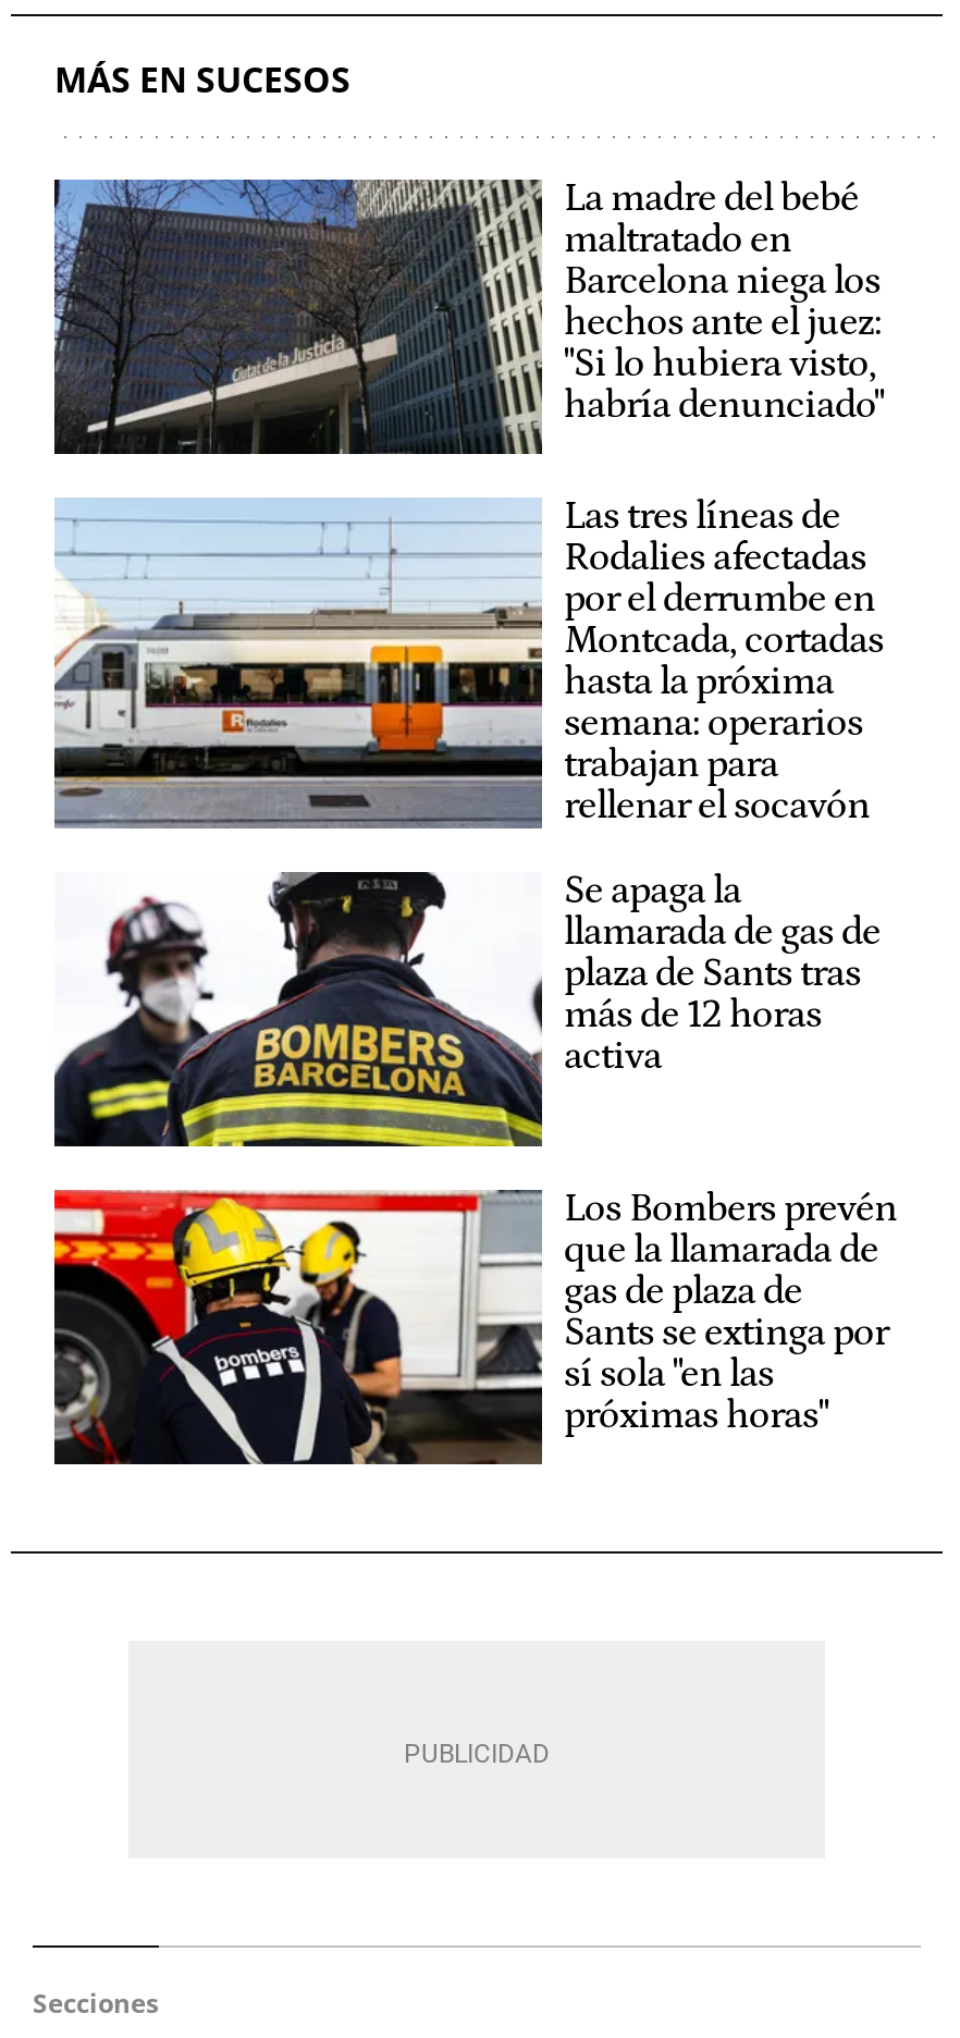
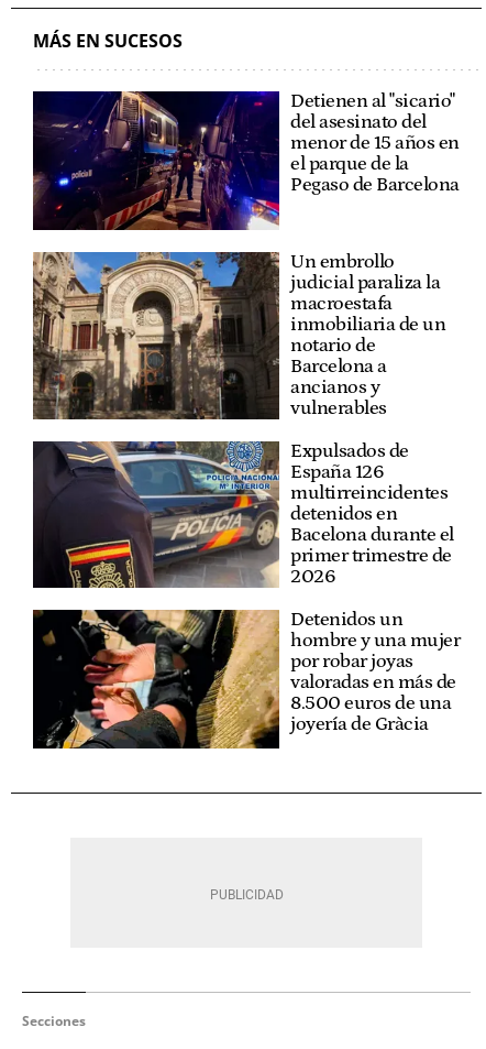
[52,176,884,456] [image] | La madre del bebé | maltratado en | Barcelona niega los | hechos ante el juez: | "Si lo hubiera visto, | habría denunciado" -> [32,90,459,230] [image] | Detienen al "sicario" | del asesinato del | menor de 15 años en | el parque de la | Pegaso de Barcelona
[54,494,884,831] [image] | Las tres líneas de | Rodalies afectadas | por el derrumbe en | Montcada, cortadas | hasta la próxima | semana: operarios | trabajan para | rellenar el socavón -> [32,250,445,419] [image] | Un embrollo | judicial paraliza la | macroestafa | inmobiliaria de un | notario de | Barcelona a | ancianos y | vulnerables
[54,869,881,1149] [image] | Se apaga la | llamarada de gas de | plaza de Sants tras | más de 12 horas | activa -> [32,440,454,589] [image] | Expulsados de | España 126 | multirreincidentes | detenidos en | Bacelona durante el | primer trimestre de | 2026
[52,1187,897,1466] [image] | Los Bombers prevén | que la llamarada de | gas de plaza de | Sants se extinga por | sí sola "en las | próximas horas" -> [32,608,460,750] [image] | Detenidos un | hombre y una mujer | por robar joyas | valoradas en más de | 8.500 euros de una | joyería de Gràcia

